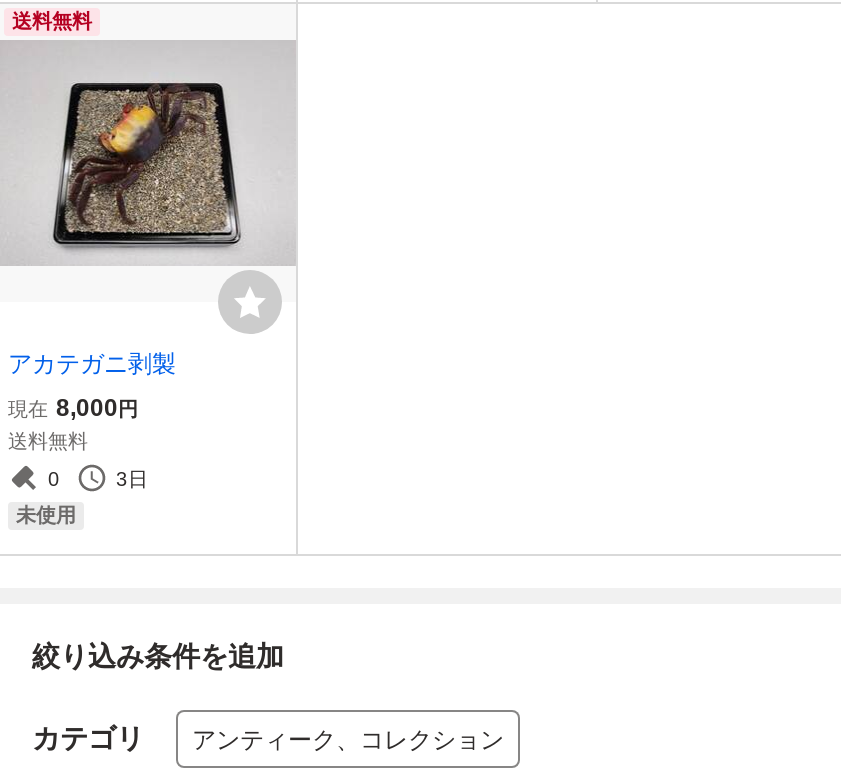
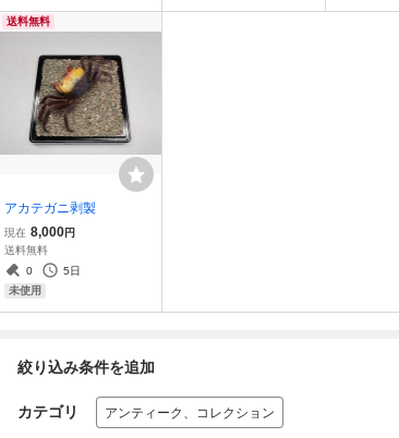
[116,468,148,490] 3日 -> [63,265,81,277] 5日

